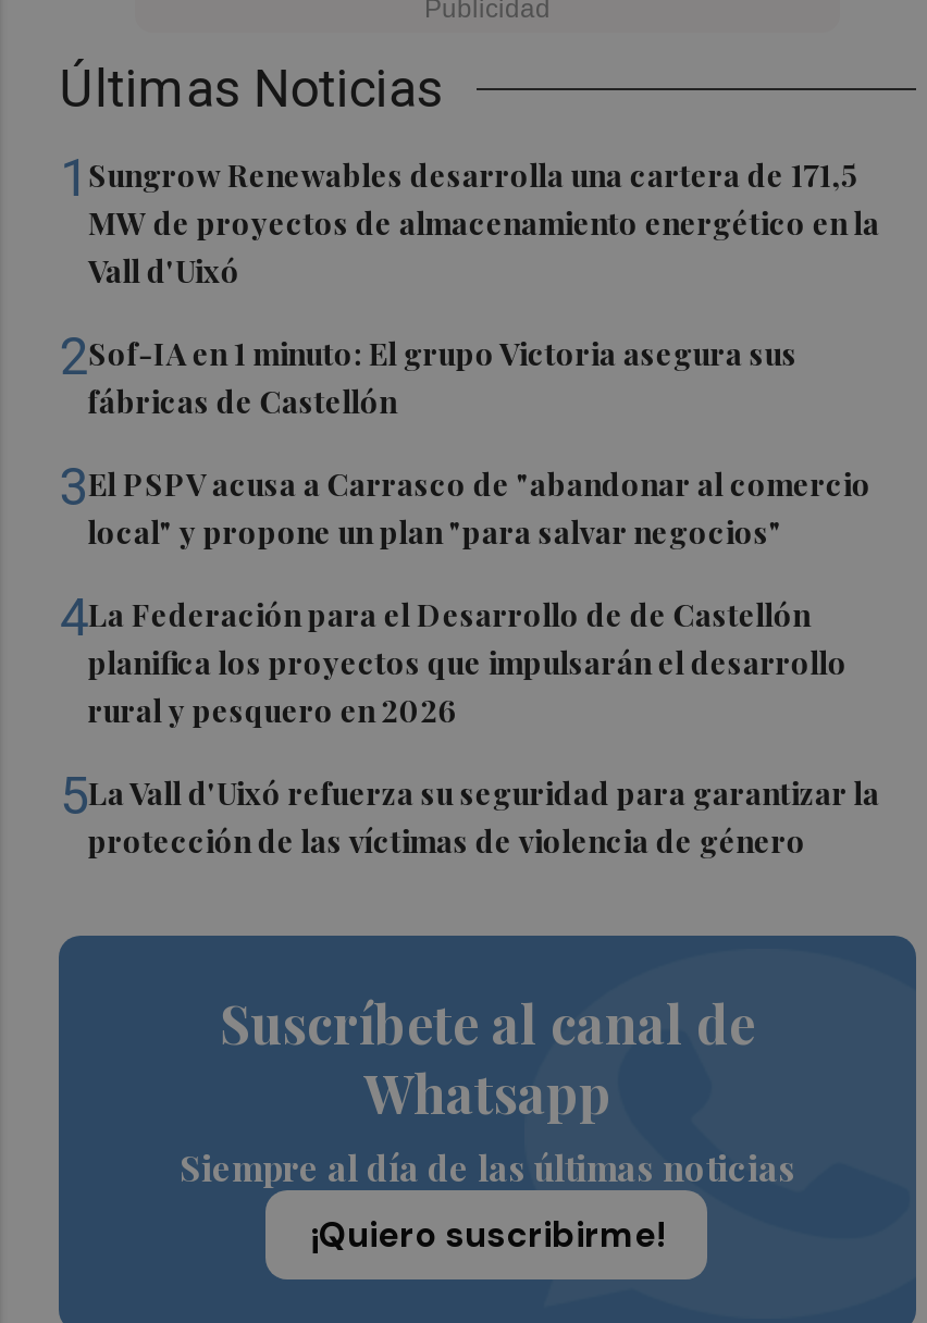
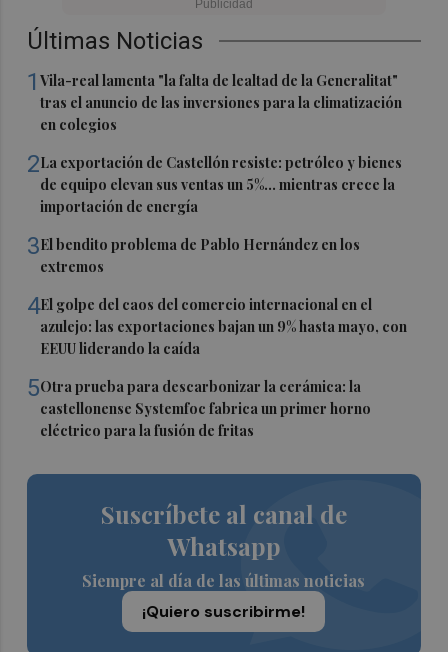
[60,147,880,291] 1 Sungrow Renewables desarrolla una cartera de 171,5 | MW de proyectos de almacenamiento energético en la | Vall d'Uixó -> [27,68,402,134] 1 Vila-real lamenta "la falta de lealtad de la Generalitat" | tras el anuncio de las inversiones para la climatización | en colegios
[60,326,797,421] 2Sof-IA en 1 minuto: El grupo Victoria asegura sus | fábricas de Castellón -> [27,150,402,216] 2La exportación de Castellón resiste: petróleo y bienes | de equipo elevan sus ventas un 5%... mientras crece la | importación de energía
[60,456,871,552] 3El PSPV acusa a Carrasco de "abandonar al comercio | local" y propone un plan "para salvar negocios" -> [27,232,360,276] 3El bendito problema de Pablo Hernández en los | extremos
[60,587,847,730] 4La Federación para el Desarrollo de de Castellón | planifica los proyectos que impulsarán el desarrollo | rural y pesquero en 2026 -> [27,292,407,358] 4El golpe del caos del comercio internacional en el | azulejo: las exportaciones bajan un 9% hasta mayo, con | EEUU liderando la caída
[60,765,880,861] 5La Vall d'Uixó refuerza su seguridad para garantizar la | protección de las víctimas de violencia de género -> [27,374,371,440] 5Otra prueba para descarbonizar la cerámica: la | castellonense Systemfoc fabrica un primer horno | eléctrico para la fusión de fritas

